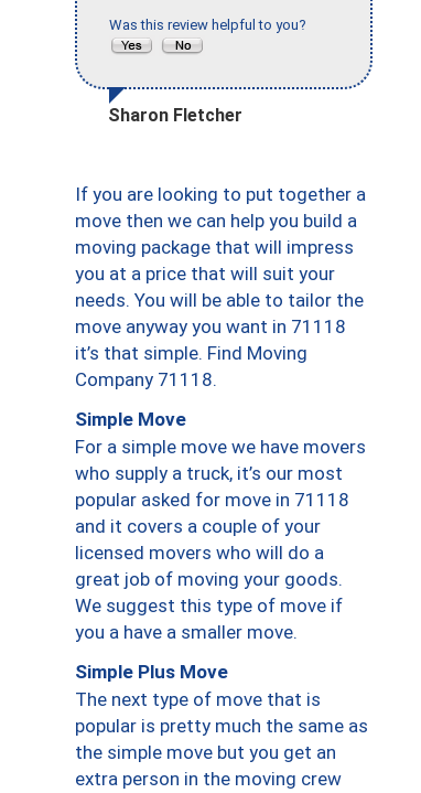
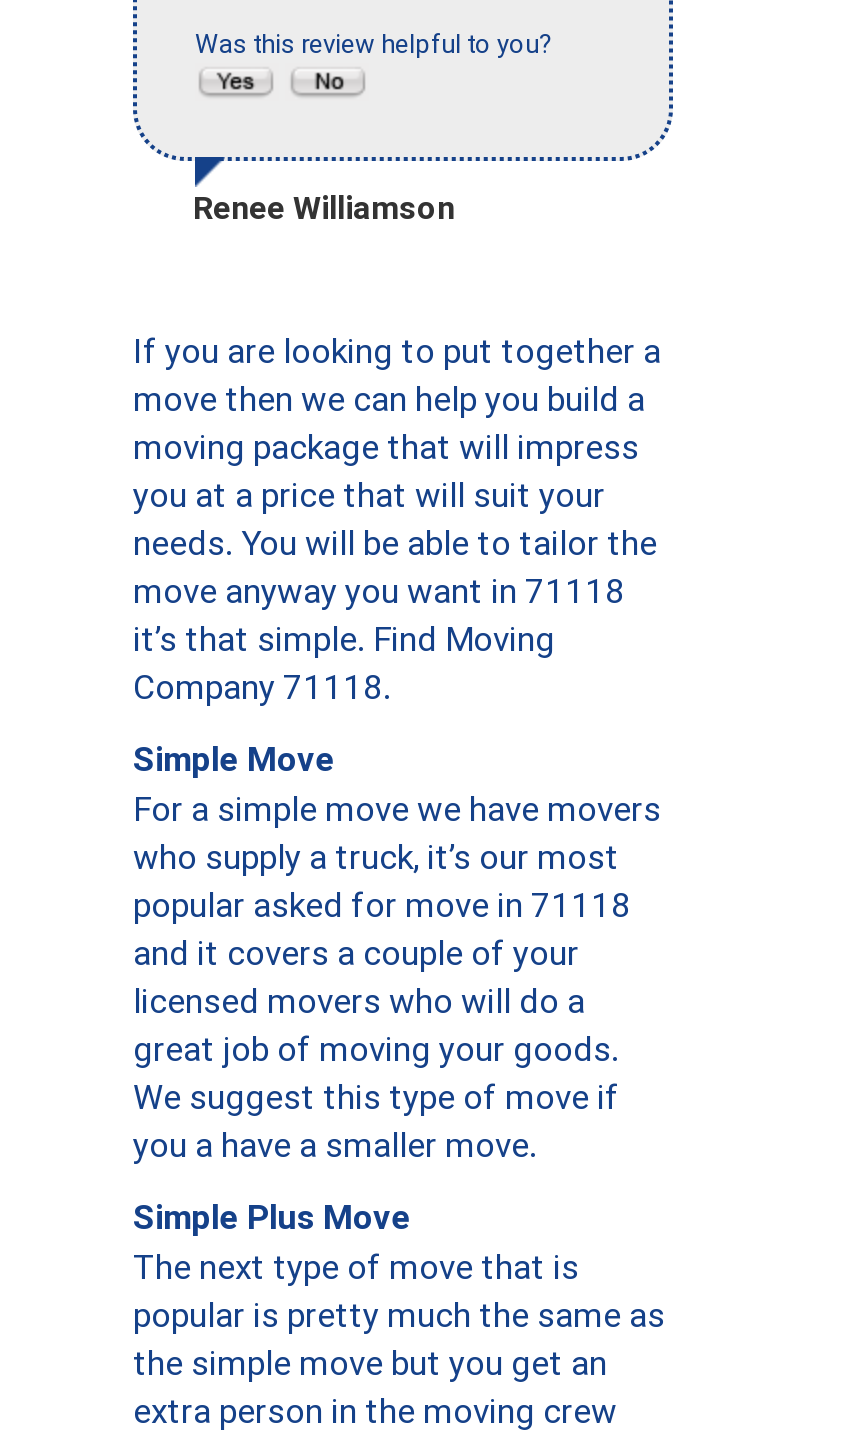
[108,104,242,125] Sharon Fletcher -> [193,189,455,227] Renee Williamson

